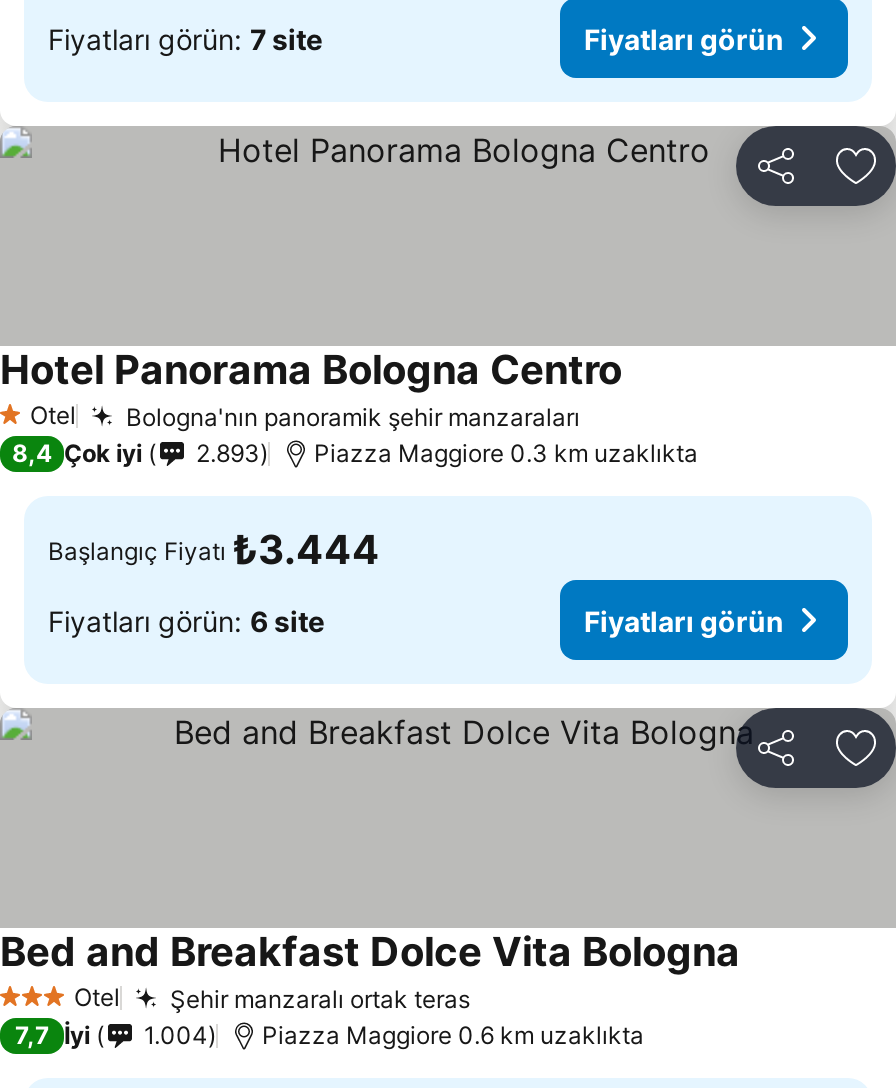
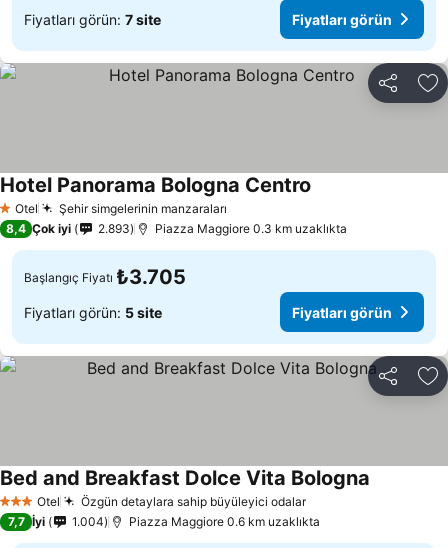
[126,401,580,431] Bologna'nın panoramik şehir manzaraları -> [59,200,227,215] Şehir simgelerinin manzaraları
[48,526,380,574] Başlangıç Fiyatı ₺3.444 -> [24,265,186,289] Başlangıç Fiyatı ₺3.705
[48,603,324,637] Fiyatları görün: 6 site -> [24,303,162,320] Fiyatları görün: 5 site
[170,983,470,1013] Şehir manzaralı ortak teras -> [81,493,306,508] Özgün detaylara sahip büyüleyici odalar

